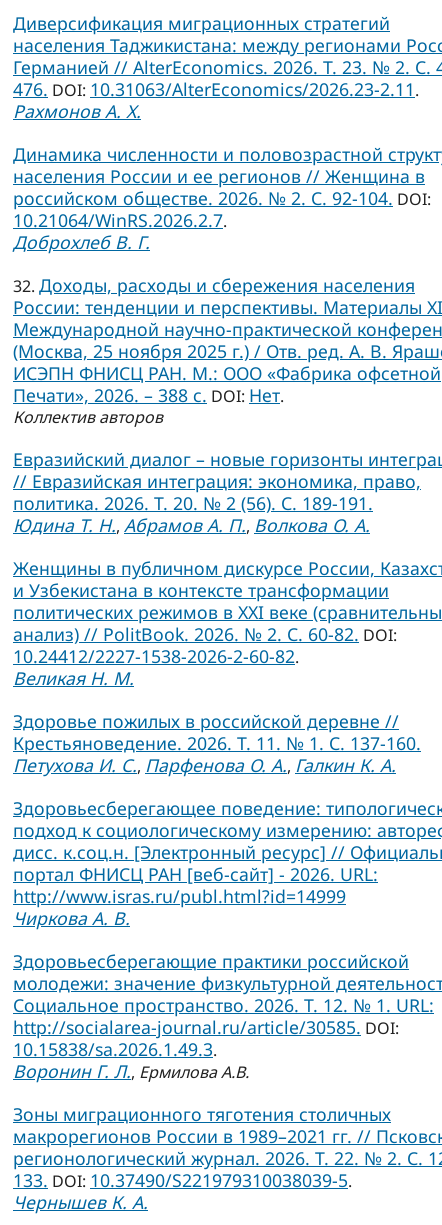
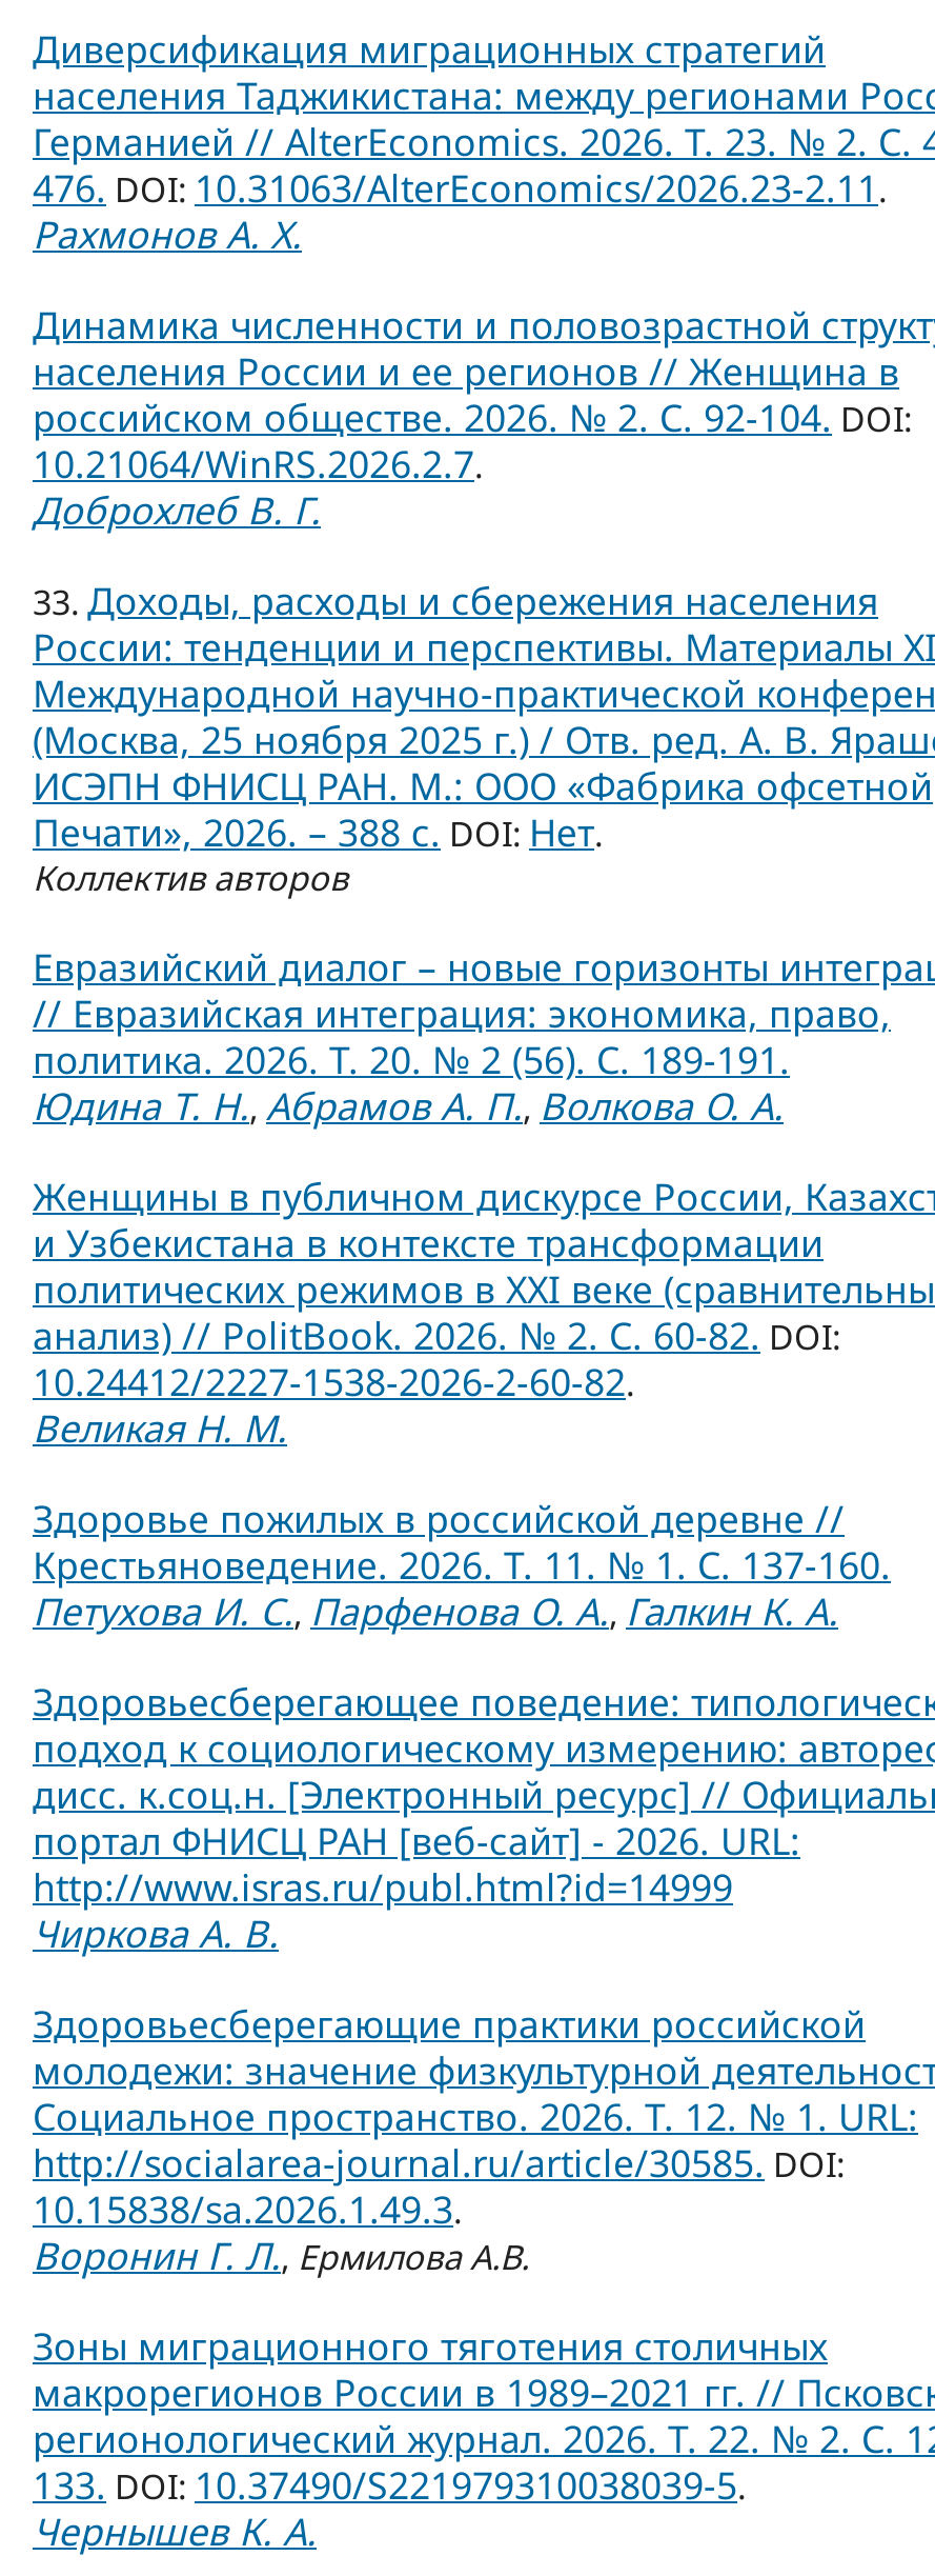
[13,273,415,297] 32. Доходы, расходы и сбережения населения -> [33,575,878,626] 33. Доходы, расходы и сбережения населения

